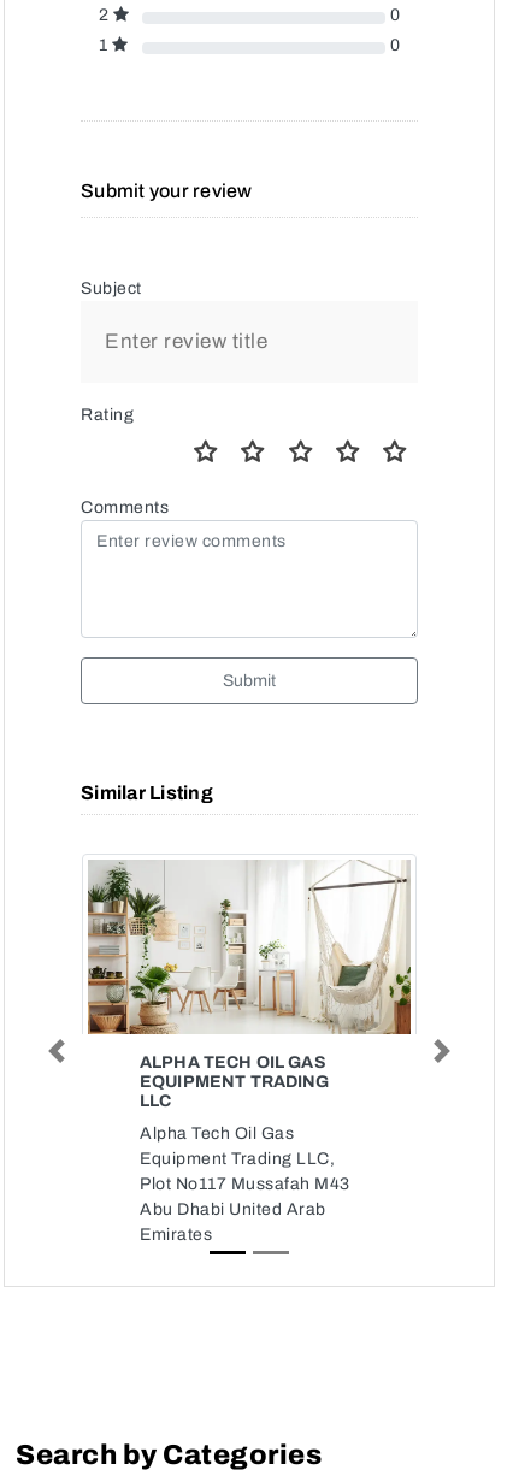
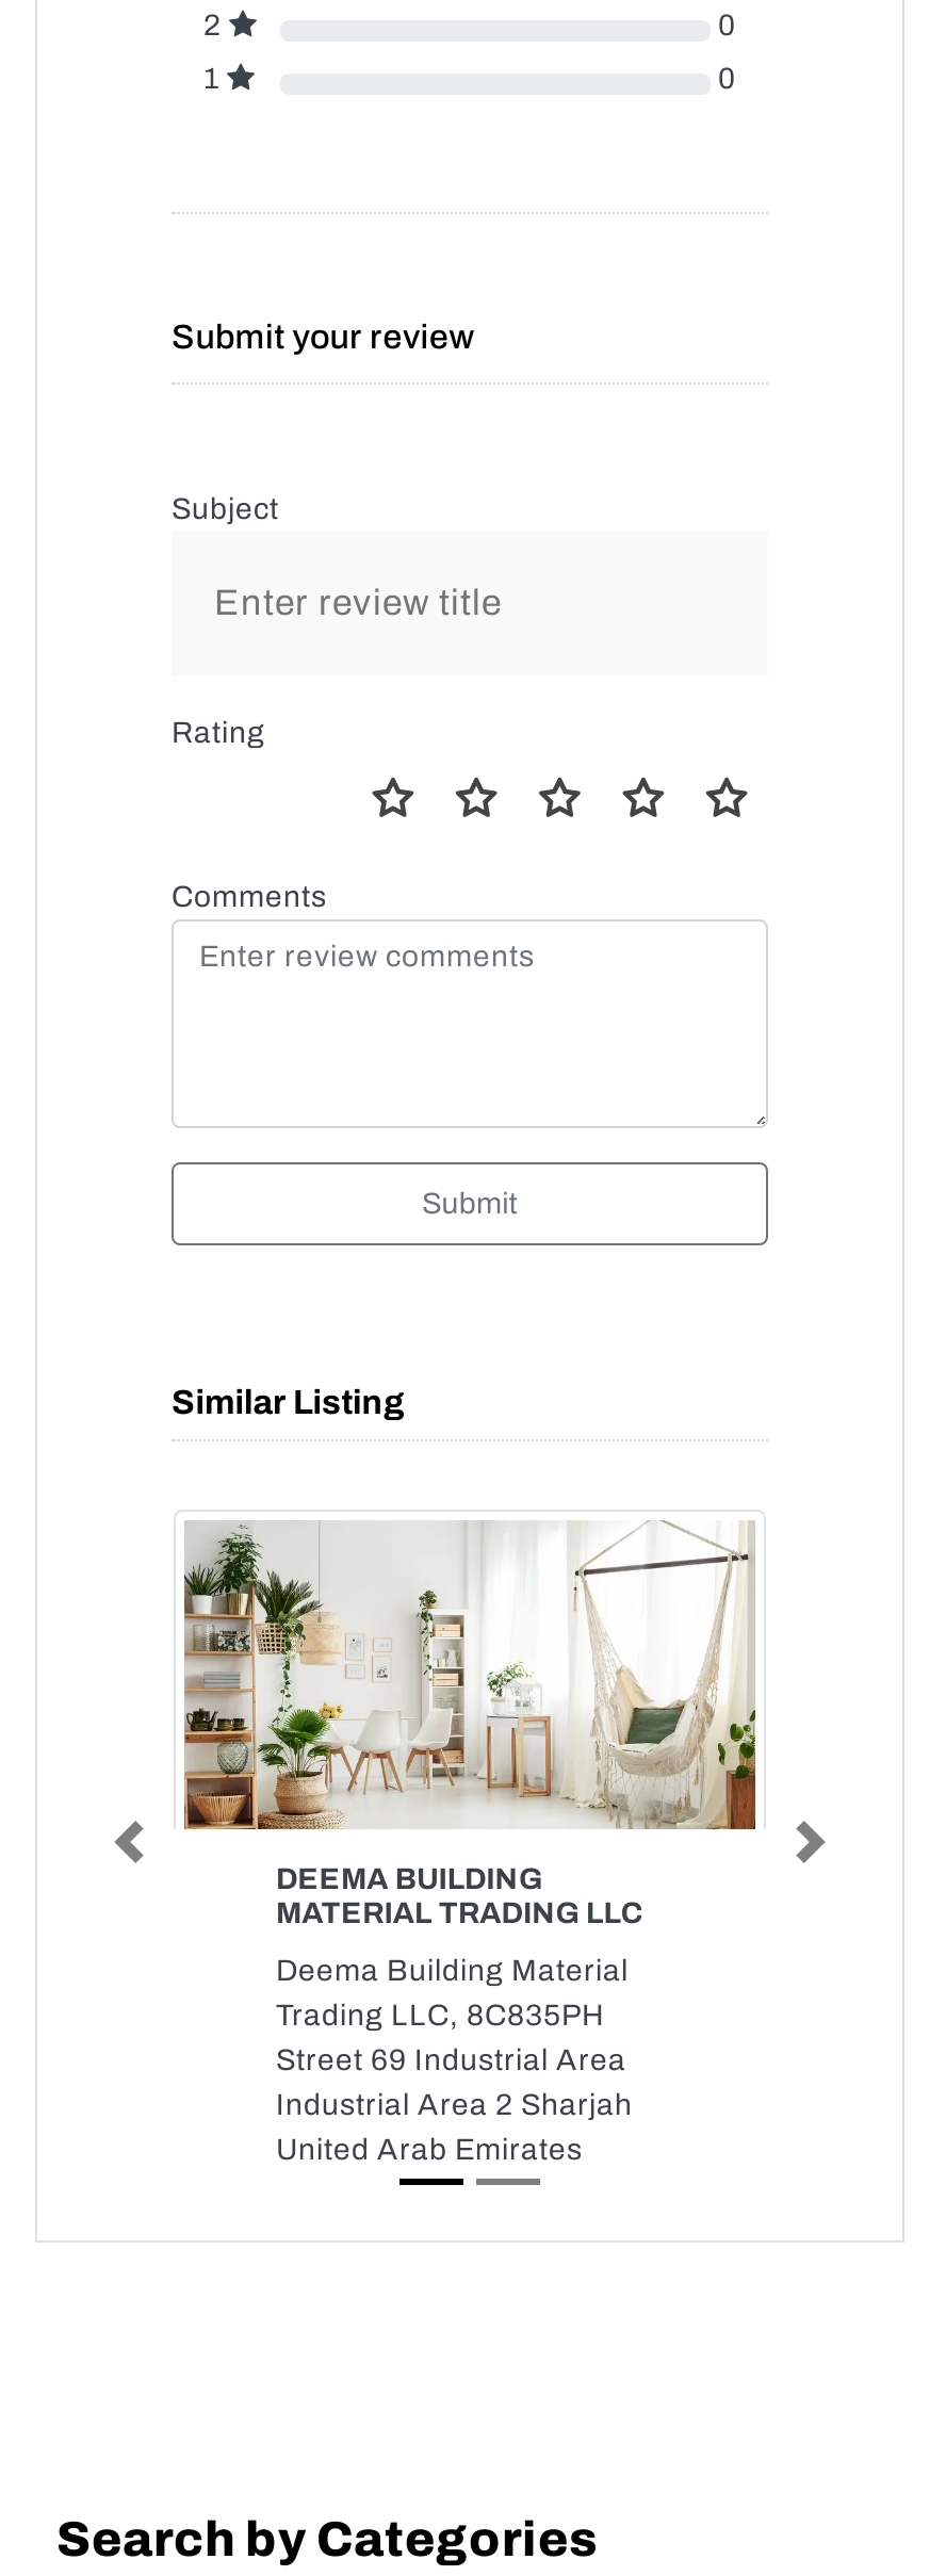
[140,1053,329,1110] ALPHA TECH OIL GAS | EQUIPMENT TRADING | LLC -> [276,1863,642,1929] DEEMA BUILDING | MATERIAL TRADING LLC
[140,1124,350,1244] Alpha Tech Oil Gas | Equipment Trading LLC, | Plot No117 Mussafah M43 | Abu Dhabi United Arab | Emirates -> [276,1955,633,2166] Deema Building Material | Trading LLC, 8C835PH | Street 69 Industrial Area | Industrial Area 2 Sharjah | United Arab Emirates

